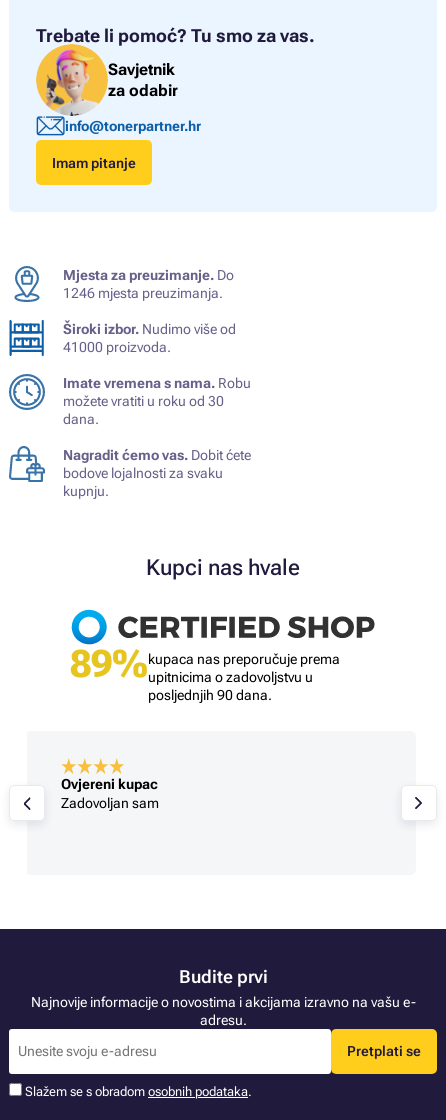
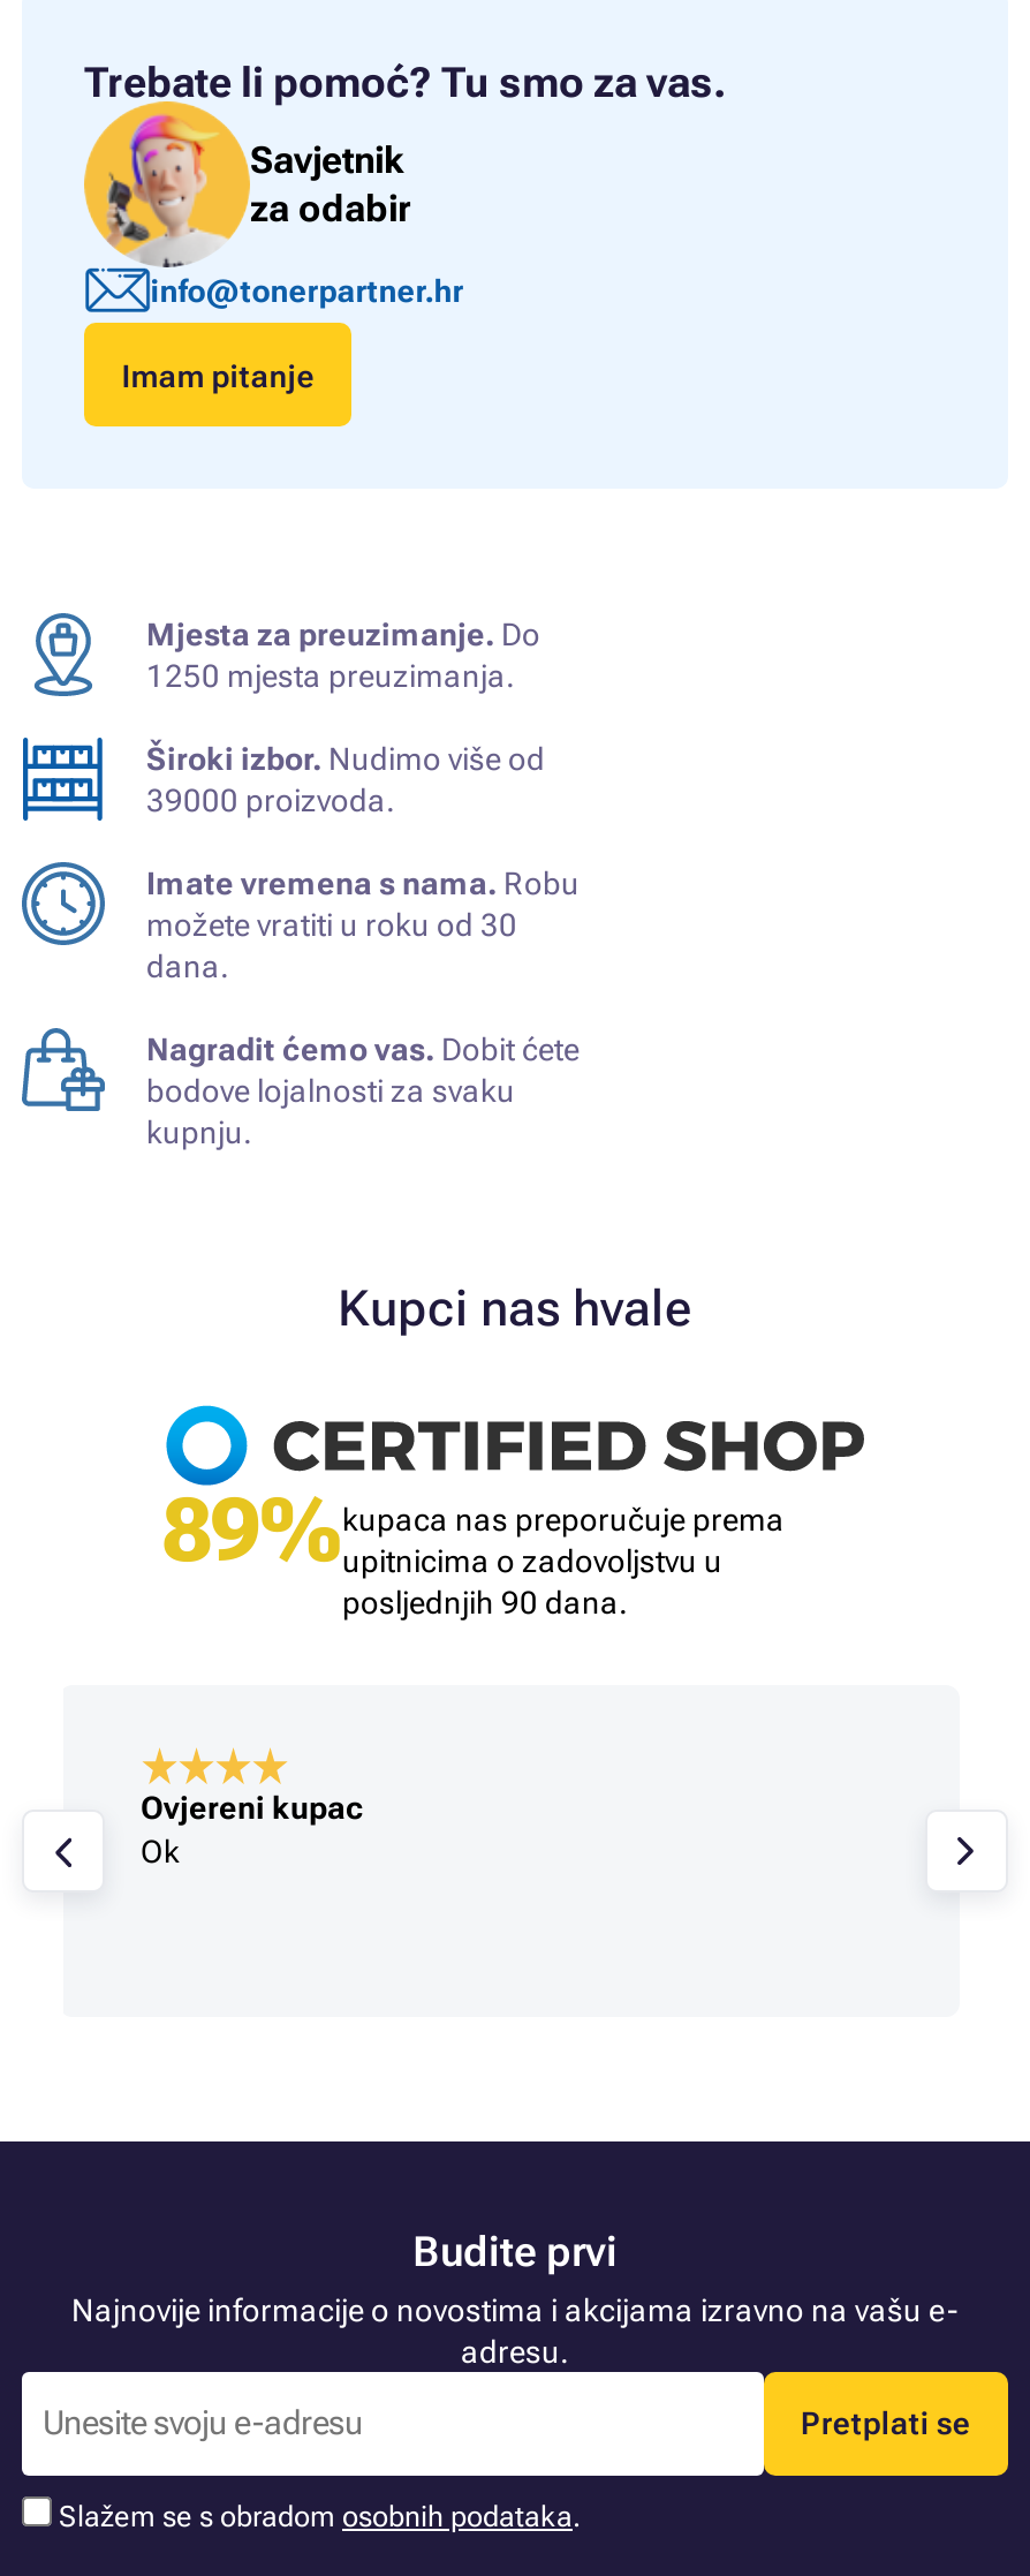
[63,285,223,301] 1246 mjesta preuzimanja. -> [146,657,515,694] 1250 mjesta preuzimanja.
[63,339,171,355] 41000 proizvoda. -> [146,782,395,819] 39000 proizvoda.
[60,795,158,811] Zadovoljan sam -> [141,1832,180,1869] Ok

